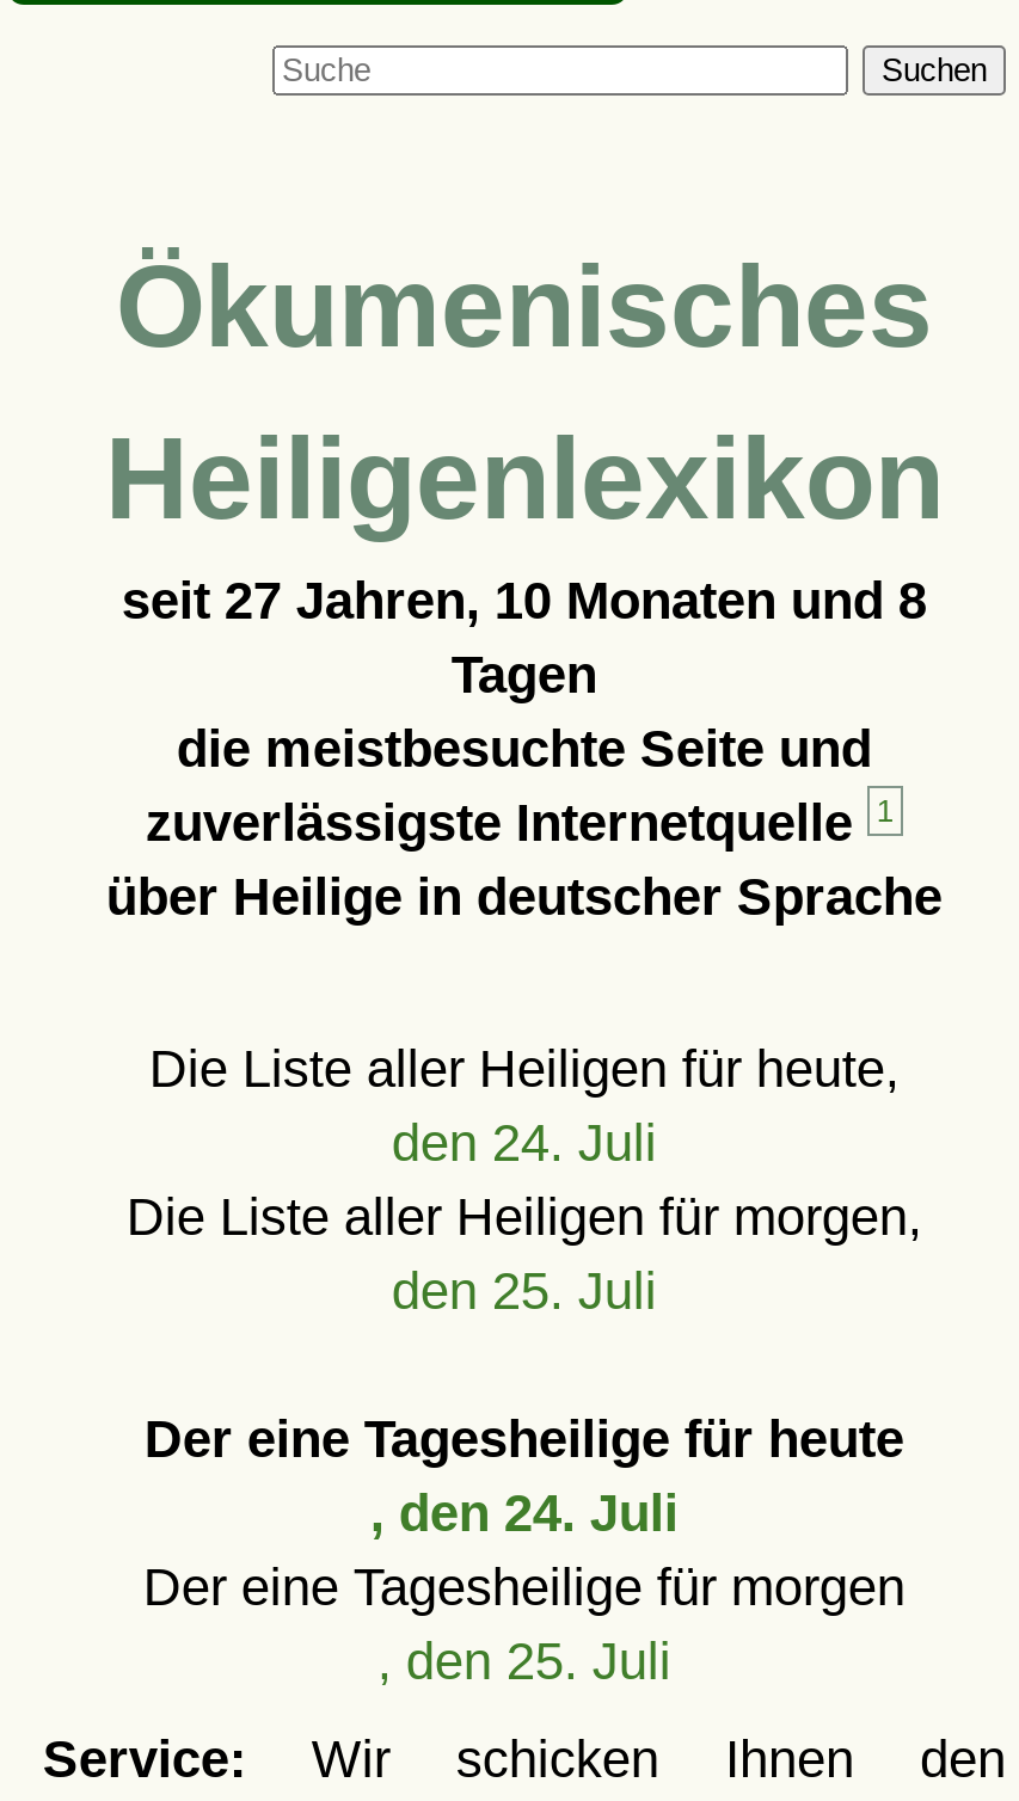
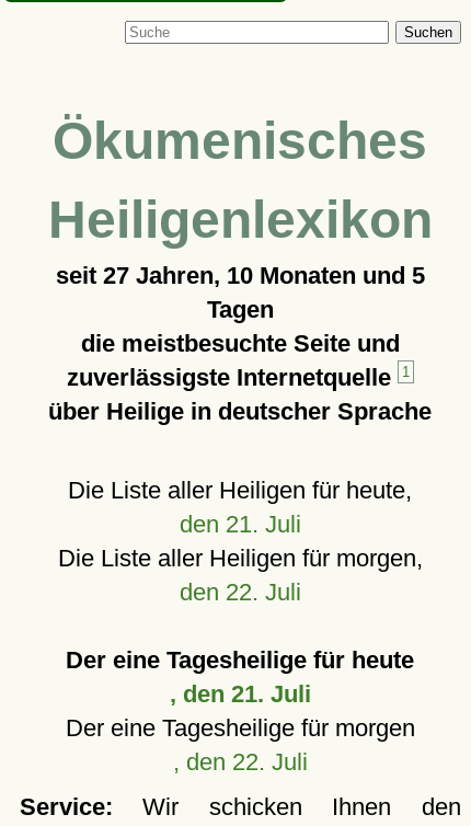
[122,571,927,631] seit 27 Jahren, 10 Monaten und 8 -> [56,262,425,289] seit 27 Jahren, 10 Monaten und 5
[392,1113,657,1173] den 24. Juli -> [180,510,301,538] den 21. Juli
[392,1261,657,1321] den 25. Juli -> [180,578,301,606] den 22. Juli
[370,1483,678,1543] , den 24. Juli -> [170,680,311,708] , den 21. Juli
[377,1631,671,1691] , den 25. Juli -> [173,748,308,776] , den 22. Juli

